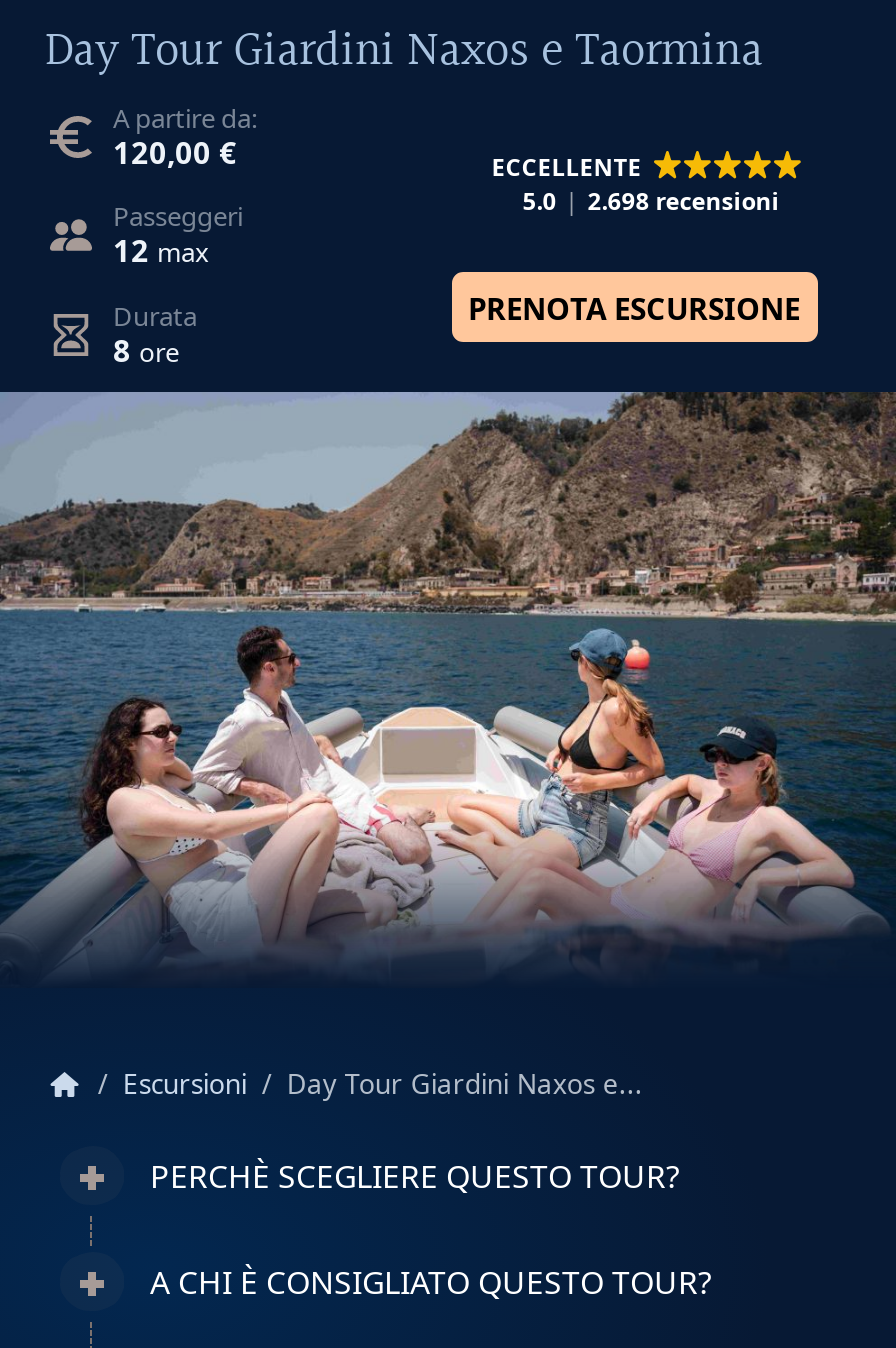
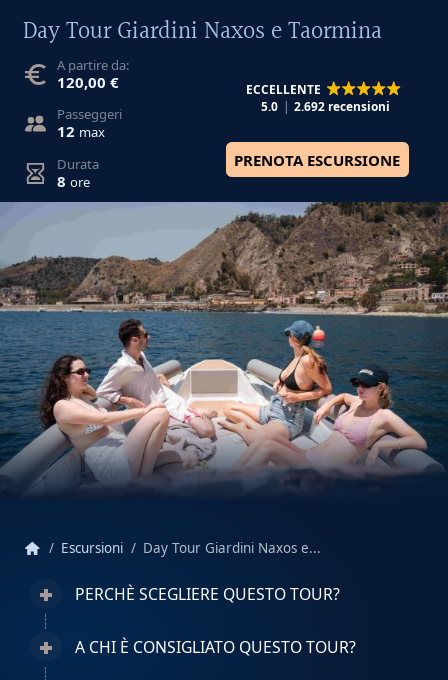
[522,185,780,217] 5.0 2.698 recensioni -> [261,98,390,114] 5.0 2.692 recensioni

